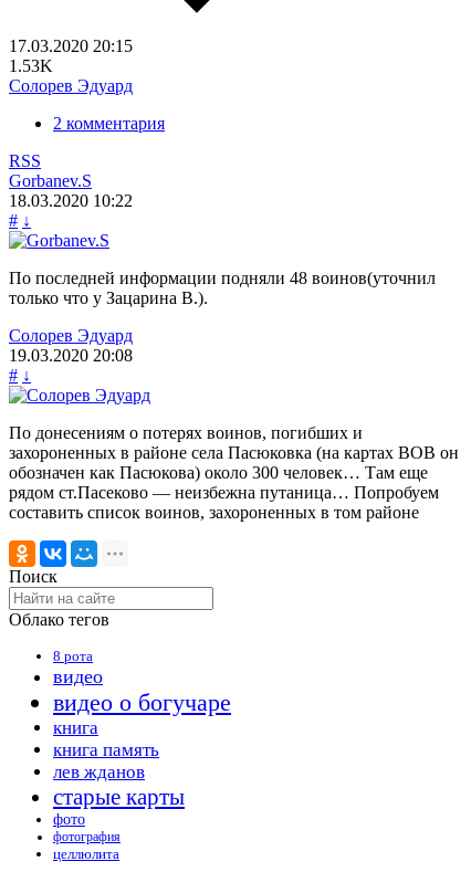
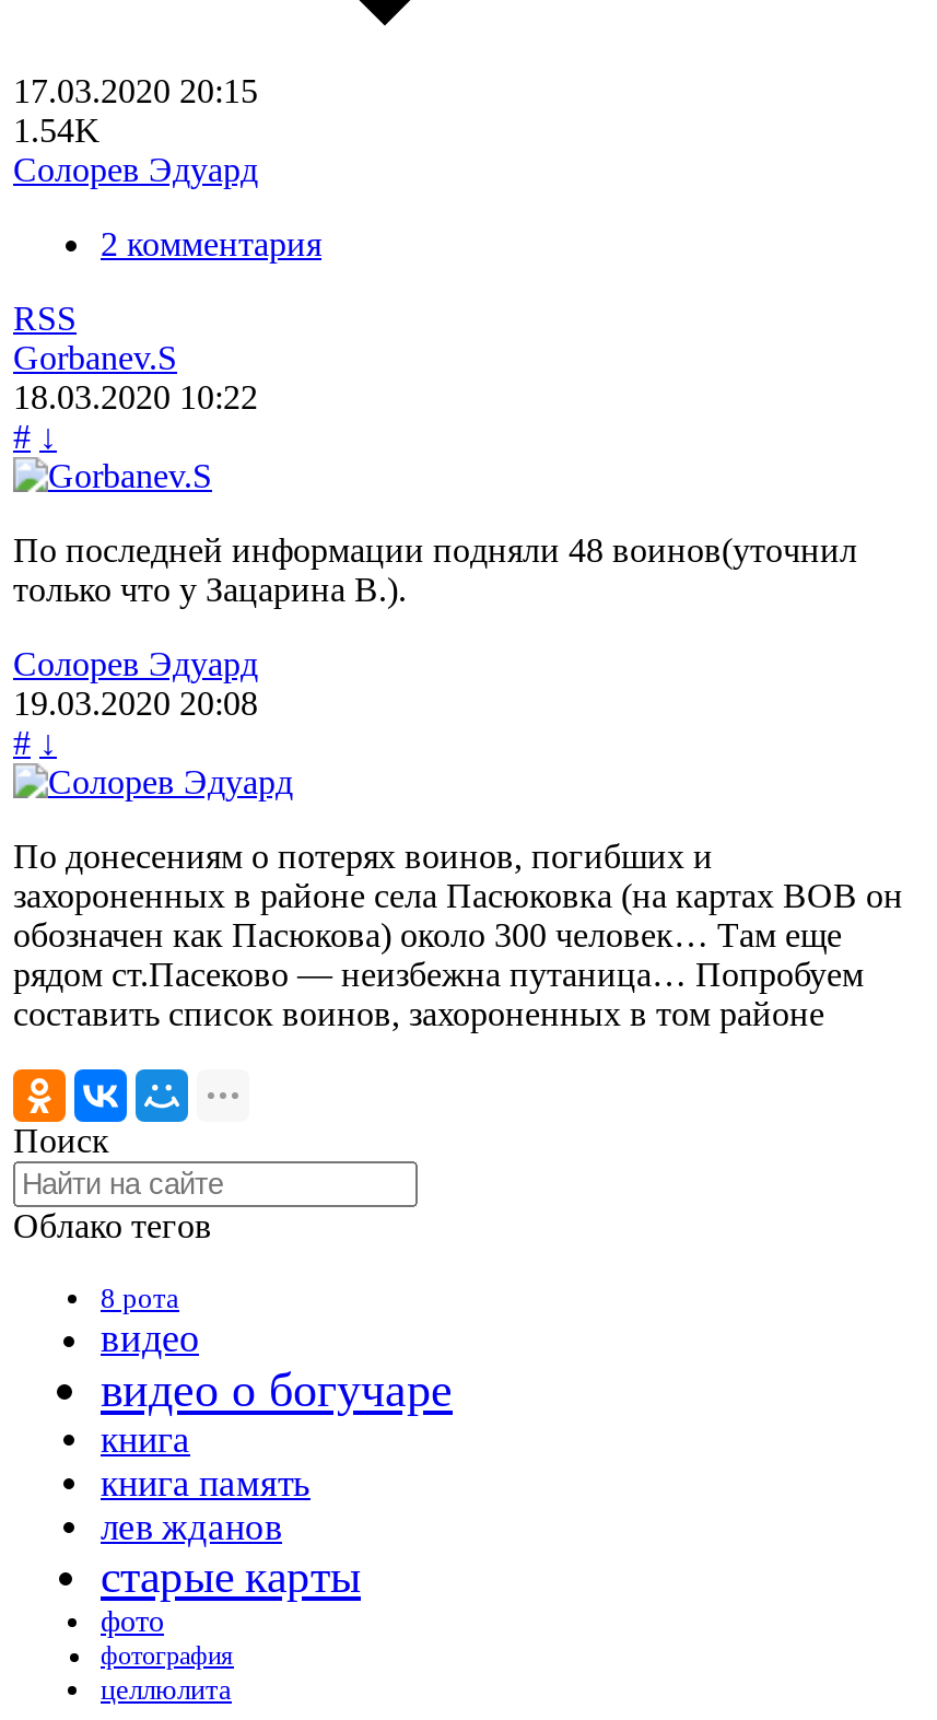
[9,56,53,75] 1.53K -> [13,111,101,148] 1.54K

